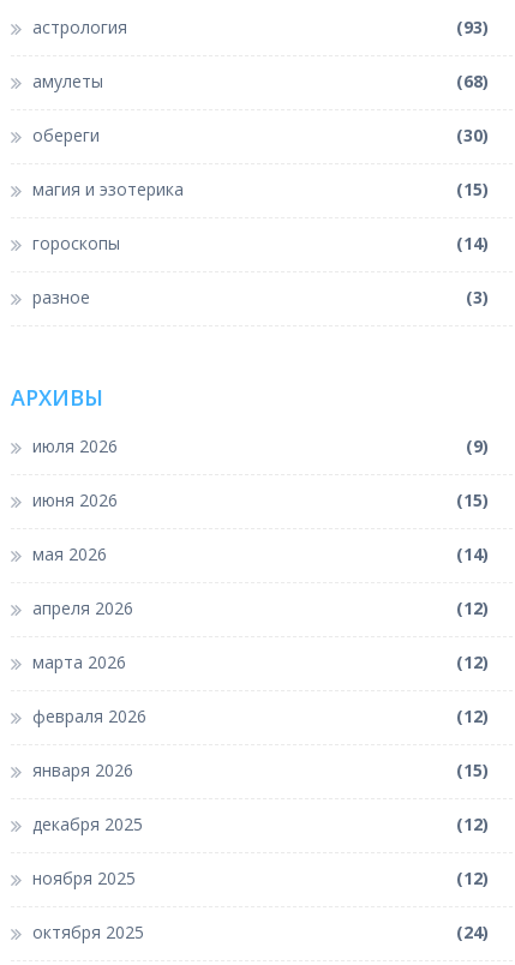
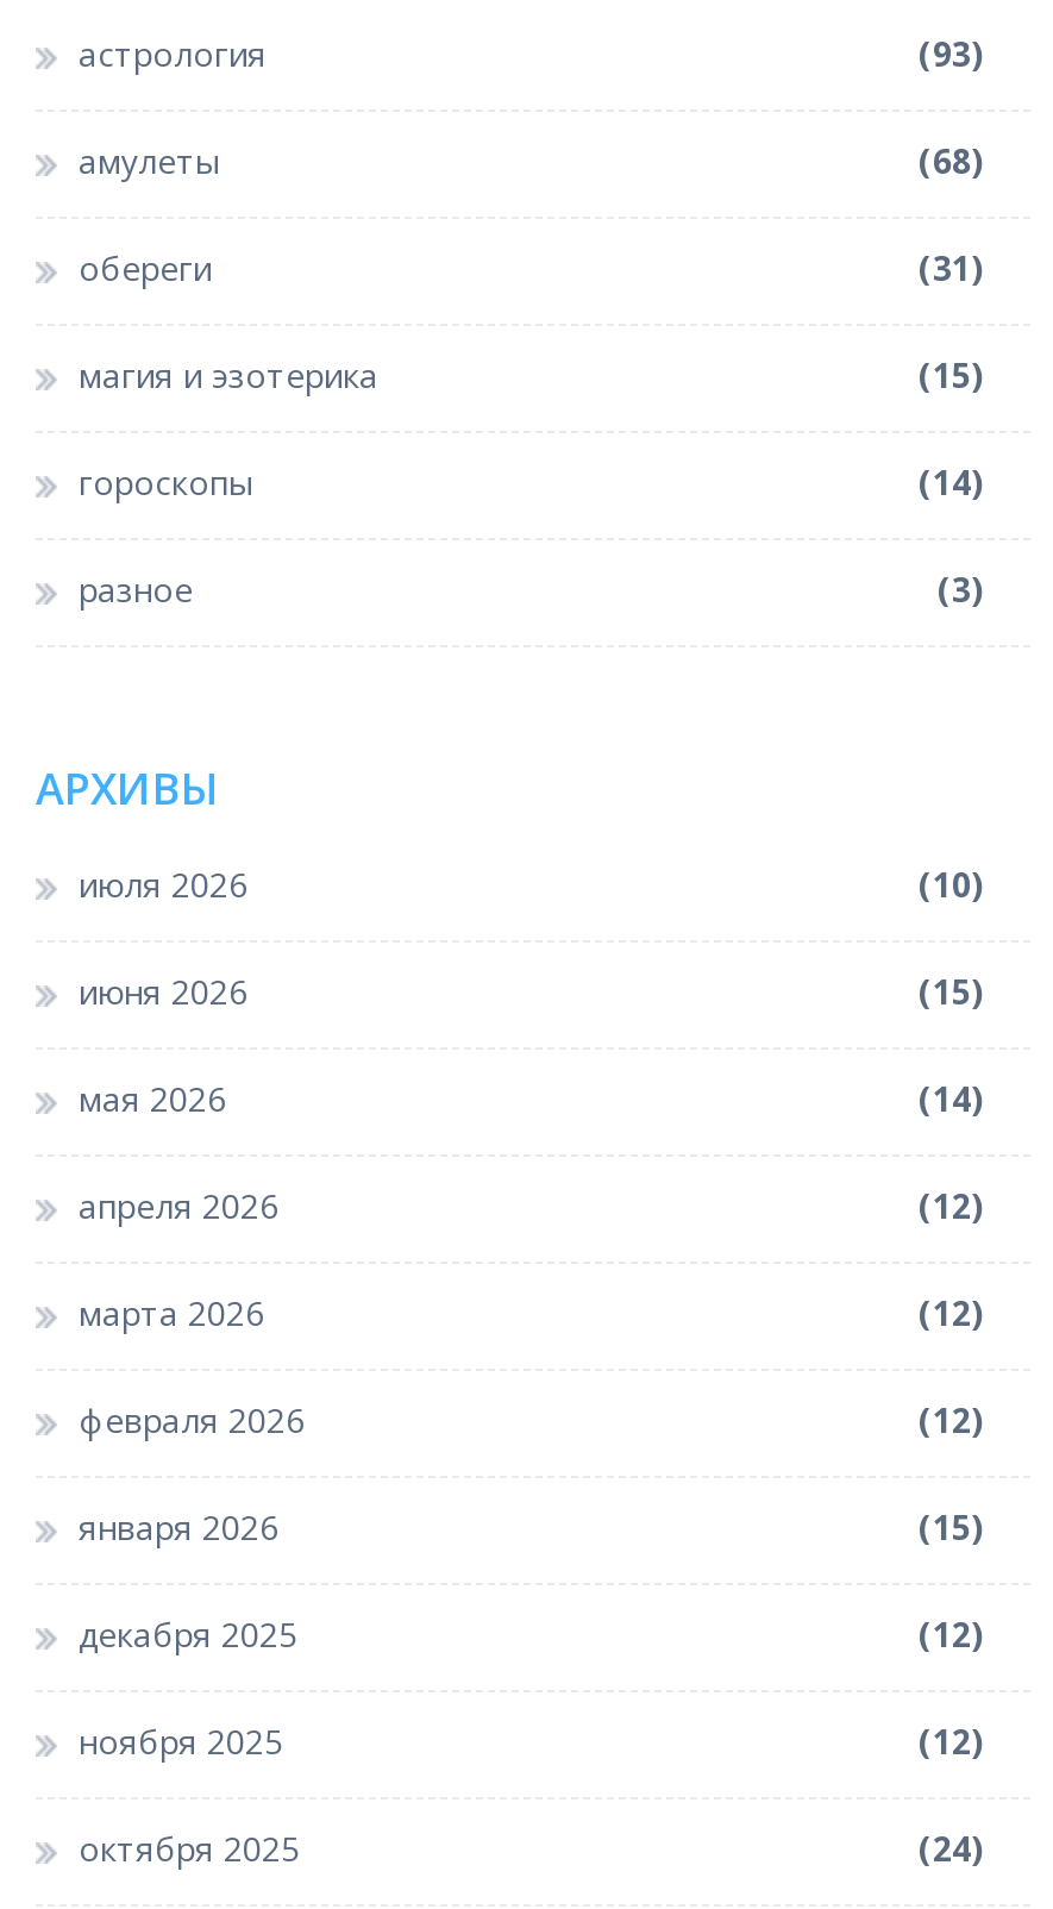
[456,124,489,147] (30) -> [919,245,983,291] (31)
[466,435,489,457] (9) -> [919,862,983,907] (10)

